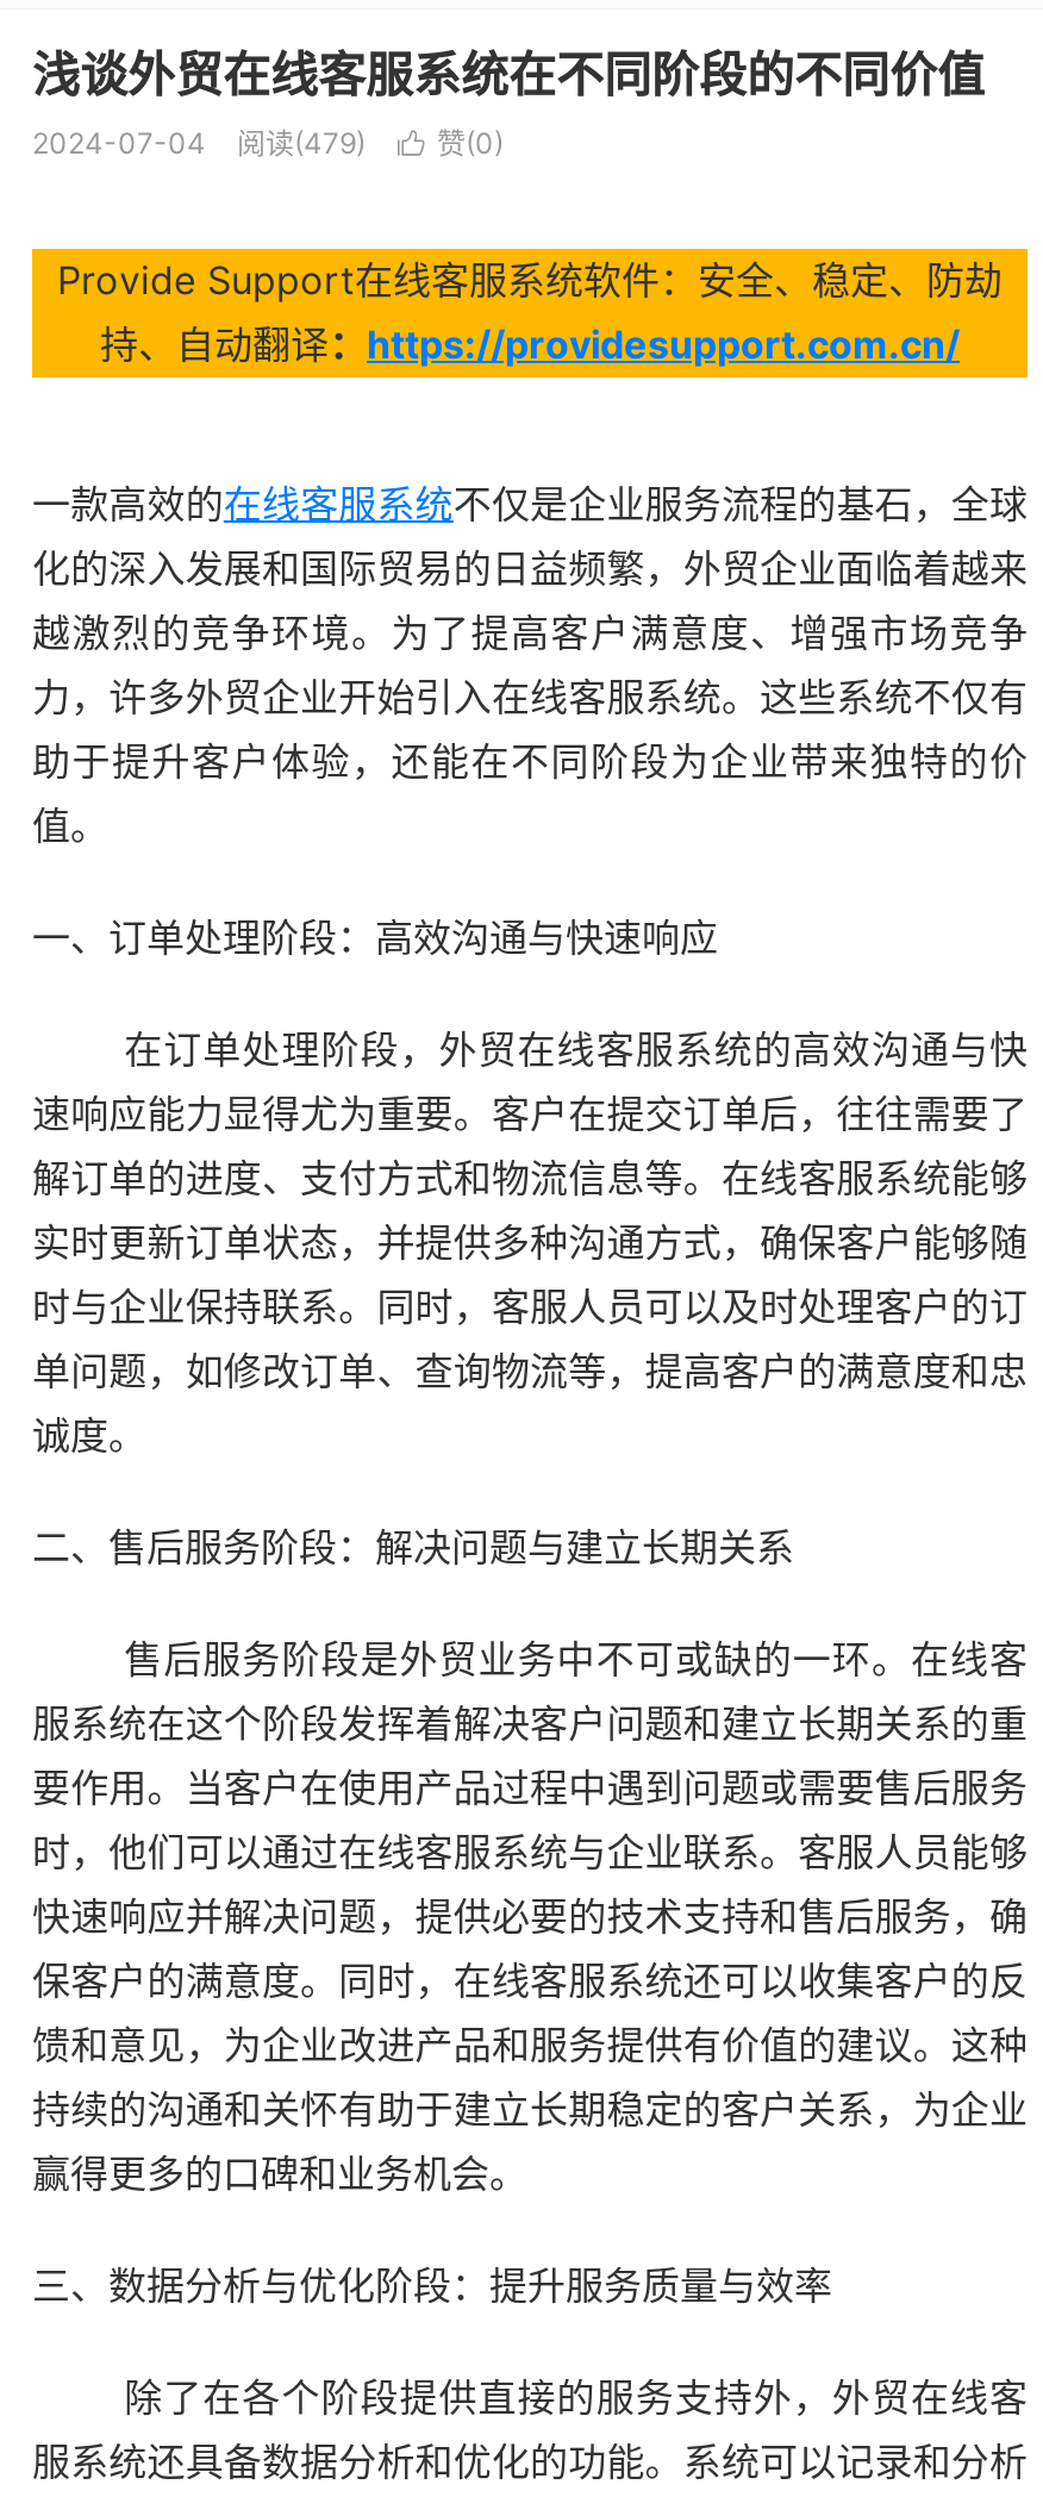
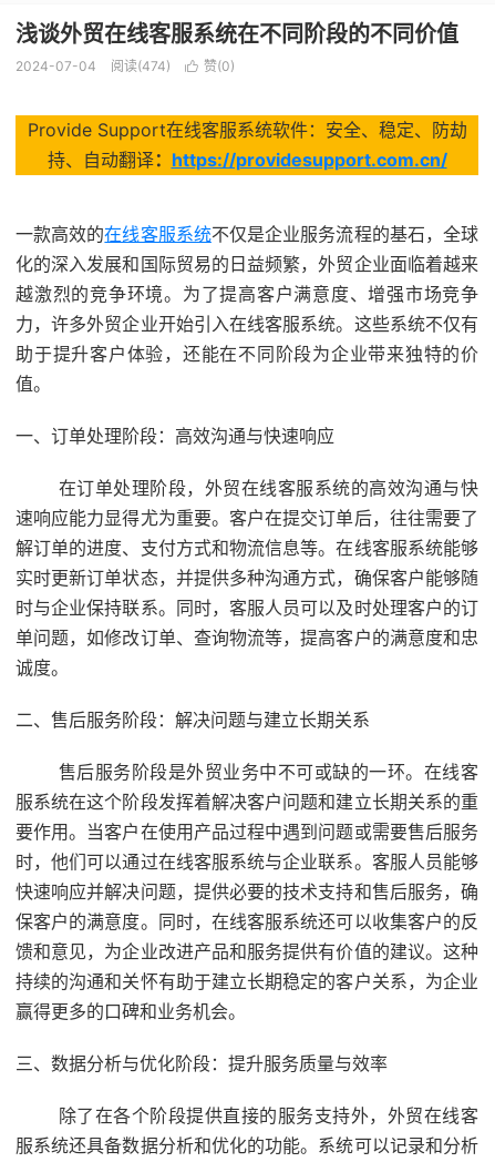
[237,125,366,161] 阅读(479) -> [111,58,171,74] 阅读(474)

